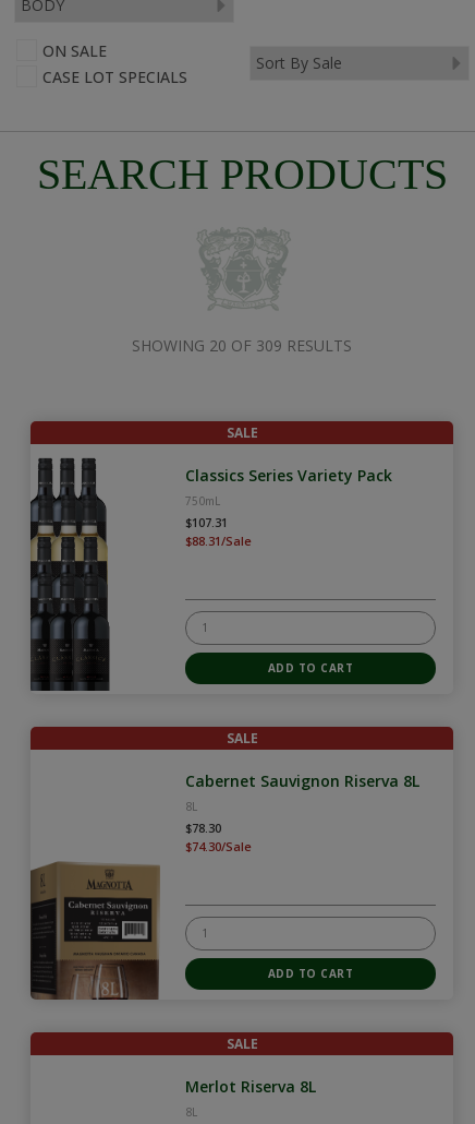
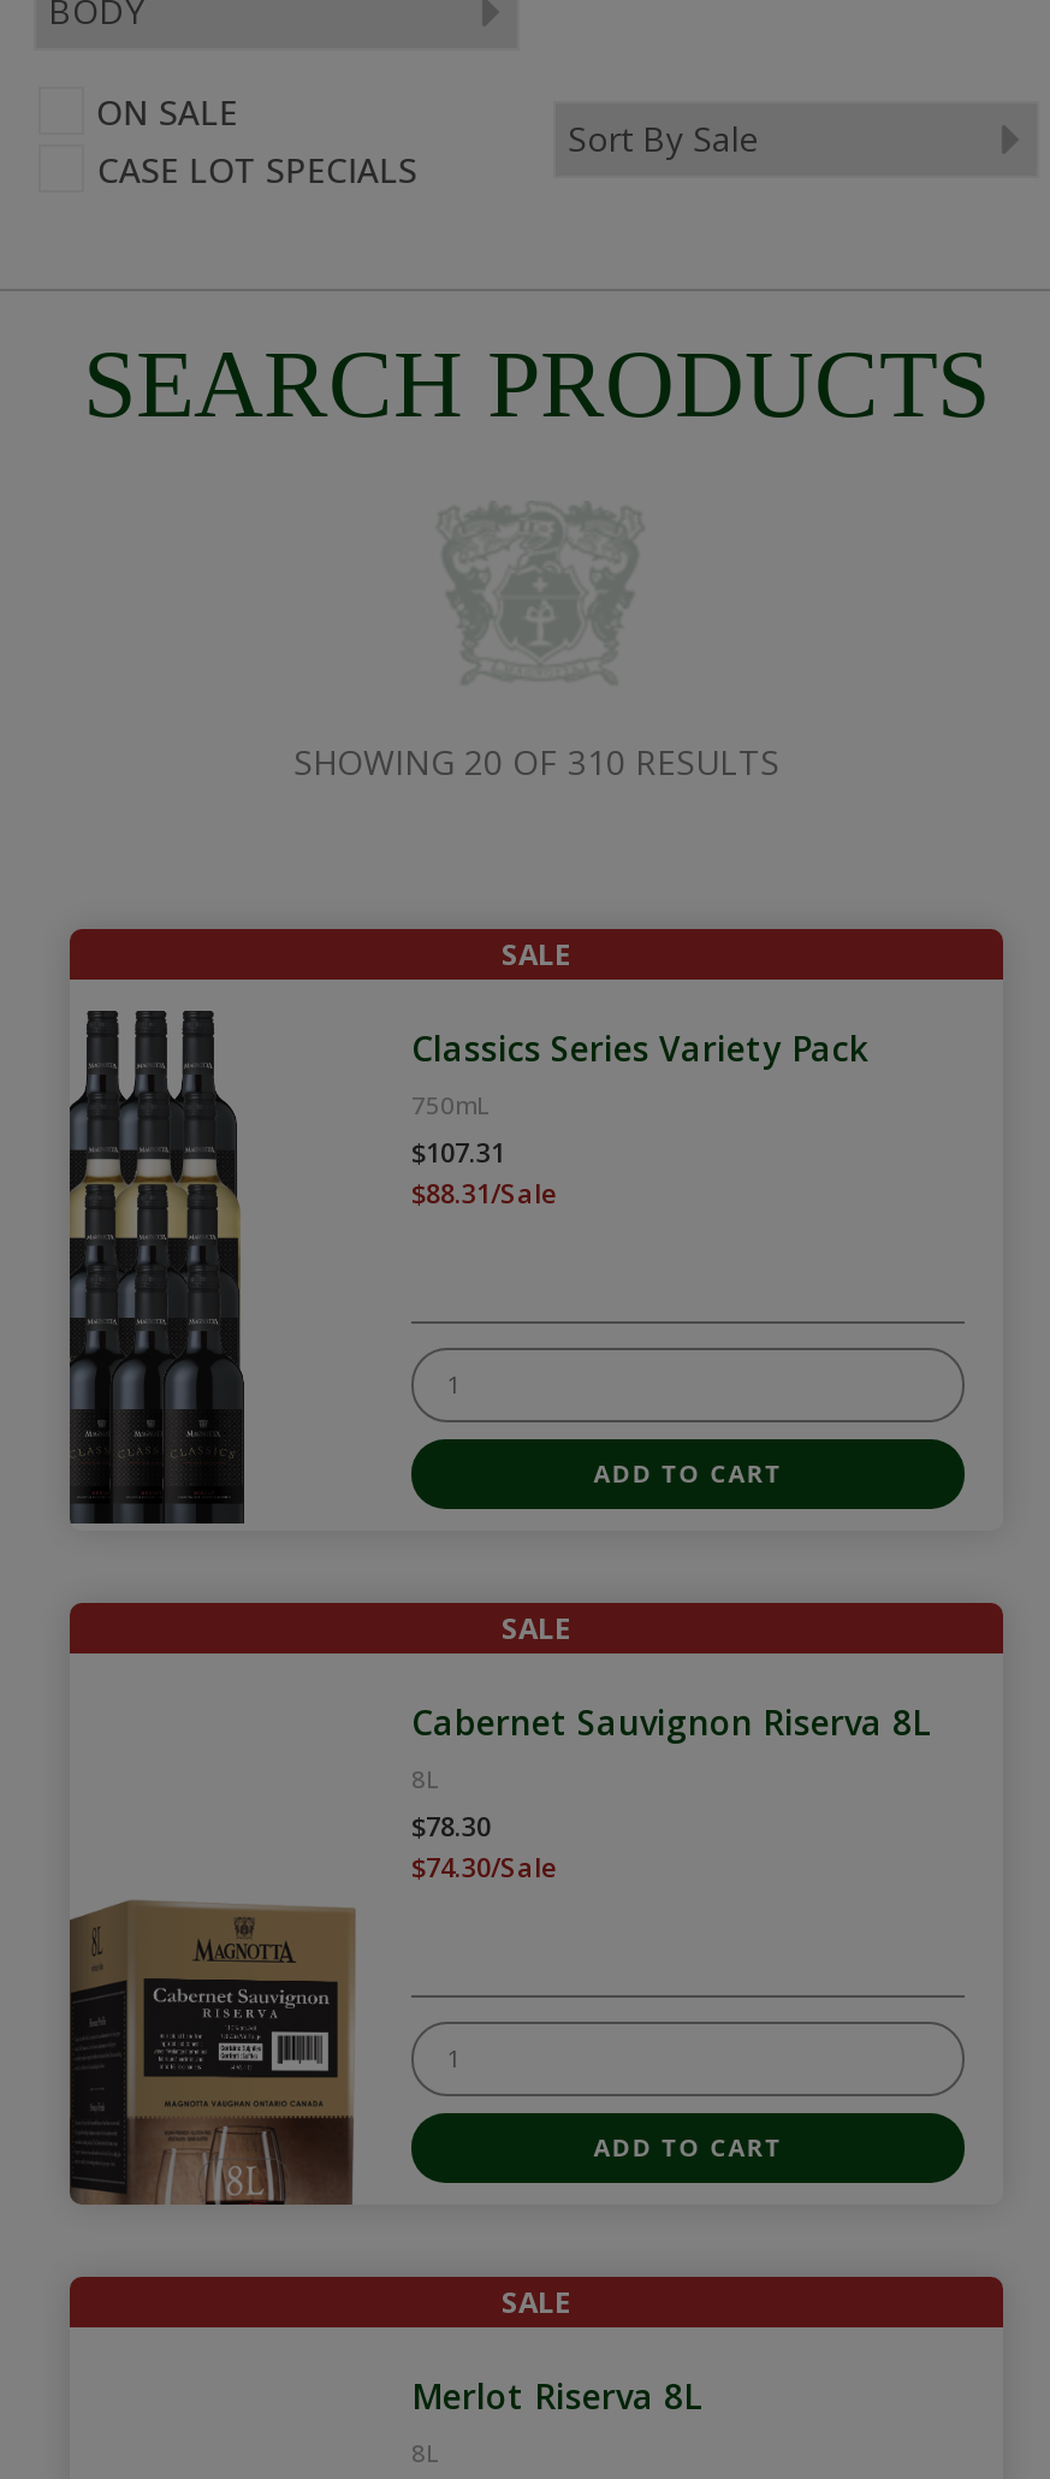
[132,335,352,356] SHOWING 20 OF 309 RESULTS -> [293,739,779,785] SHOWING 20 OF 310 RESULTS

